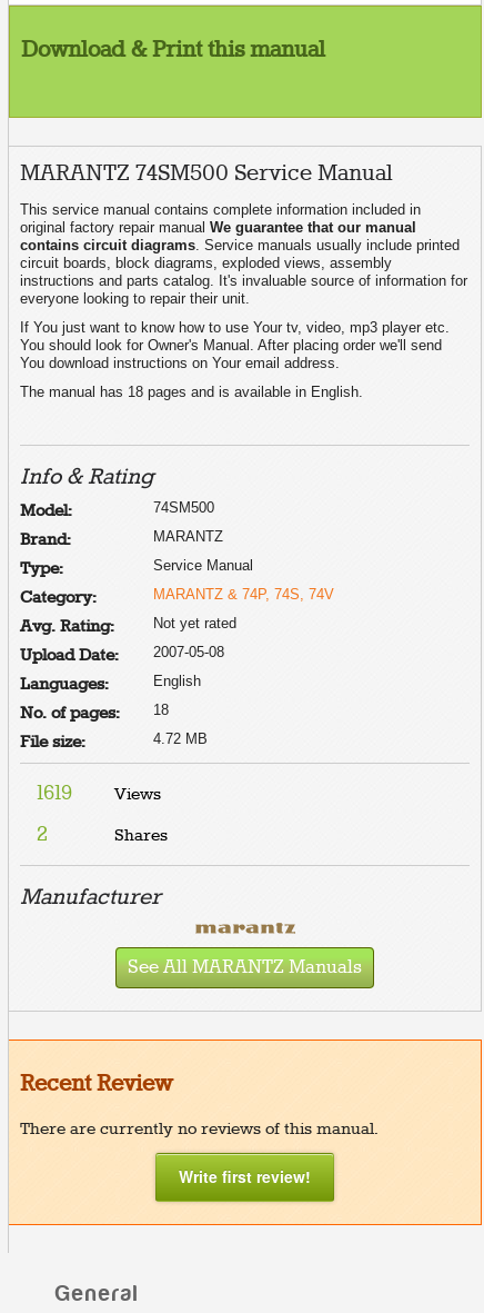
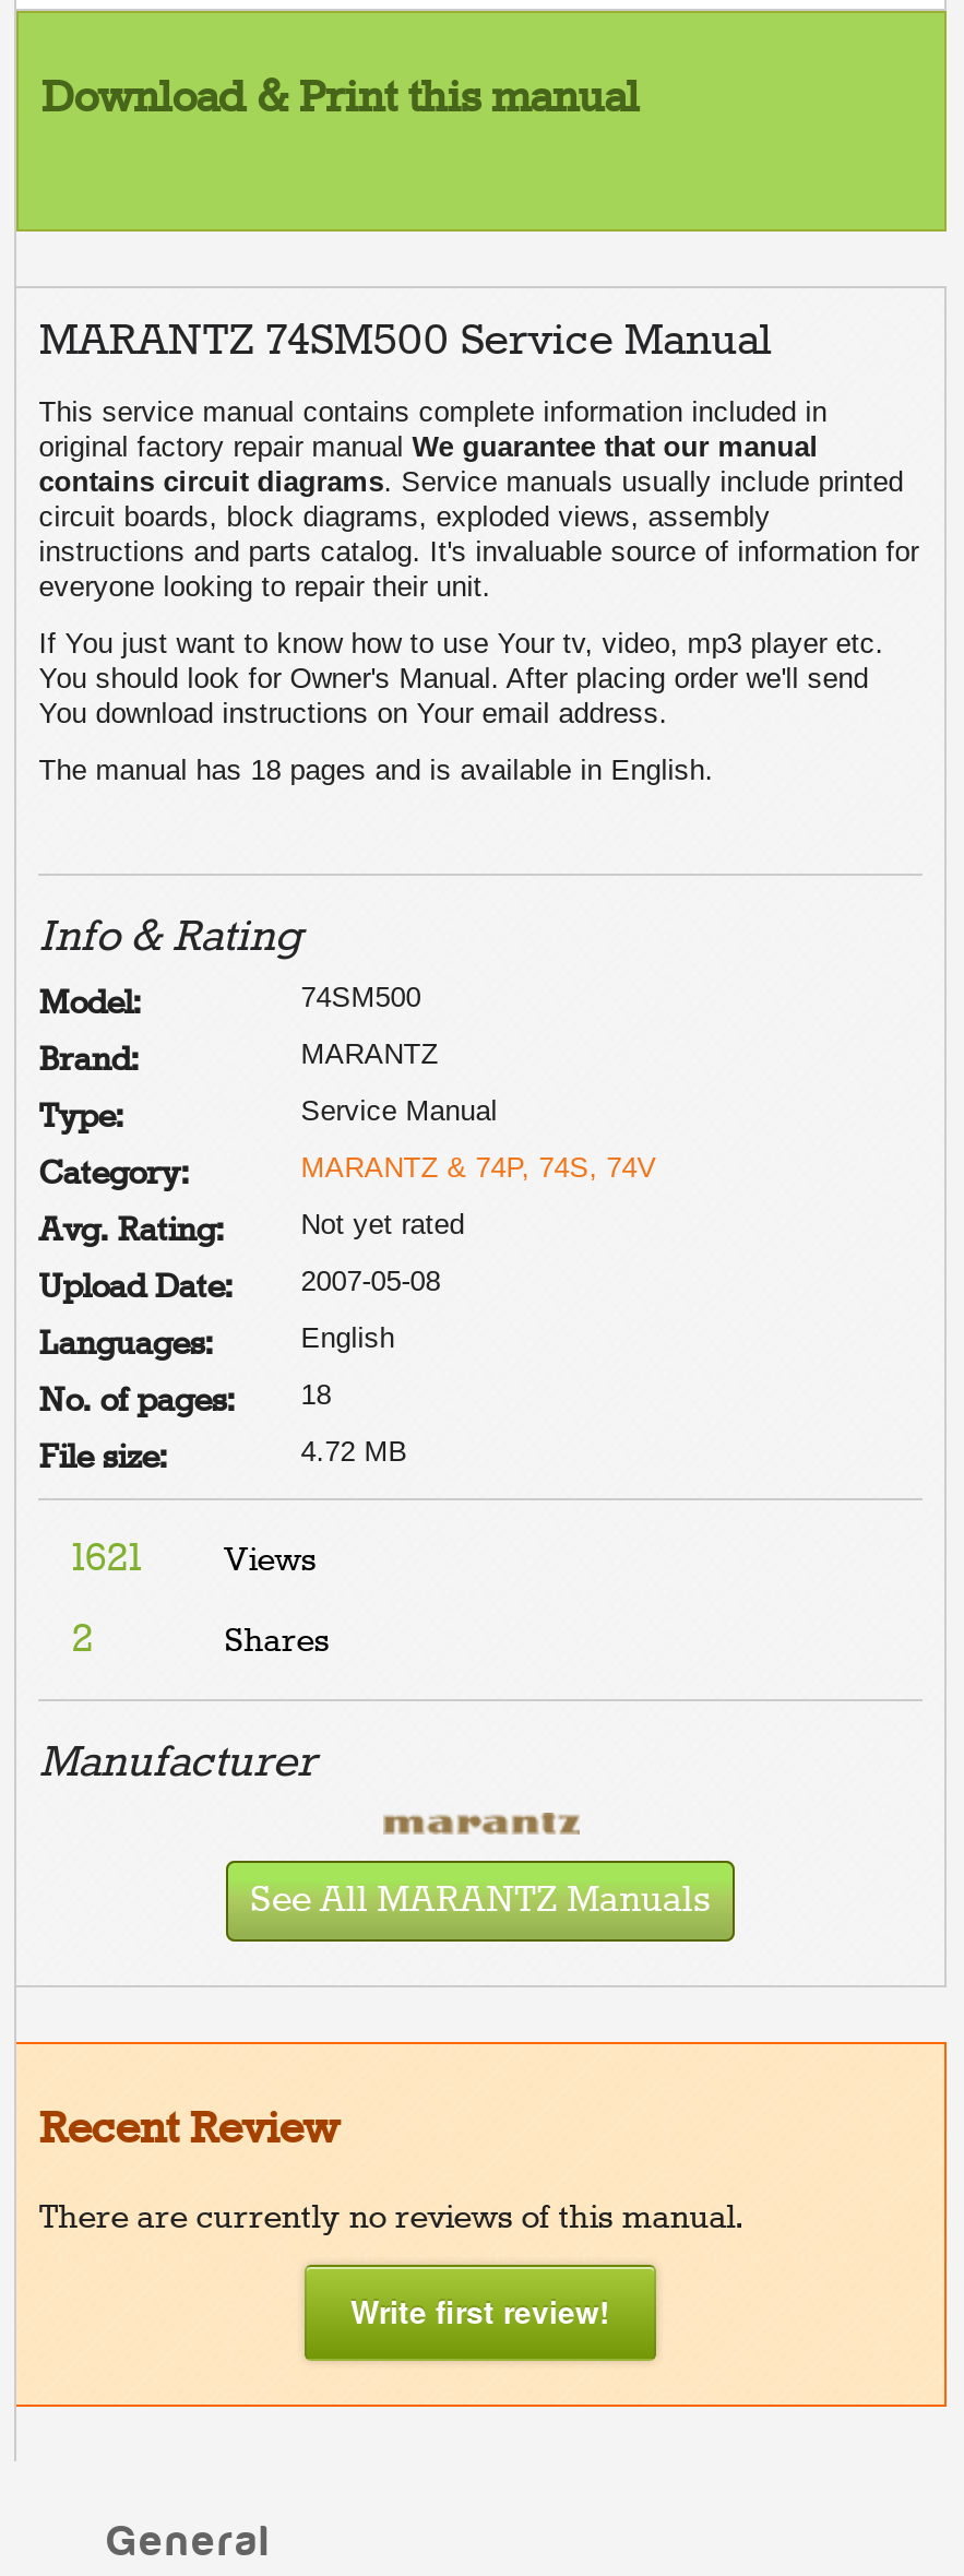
[37,781,72,805] 1619 -> [71,1534,141,1582] 1621

